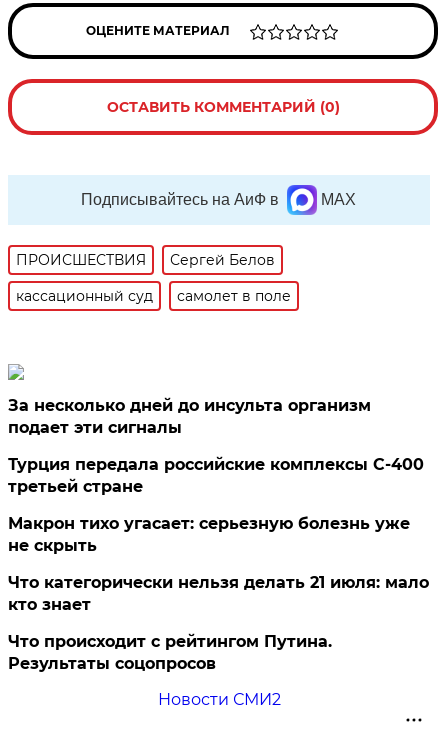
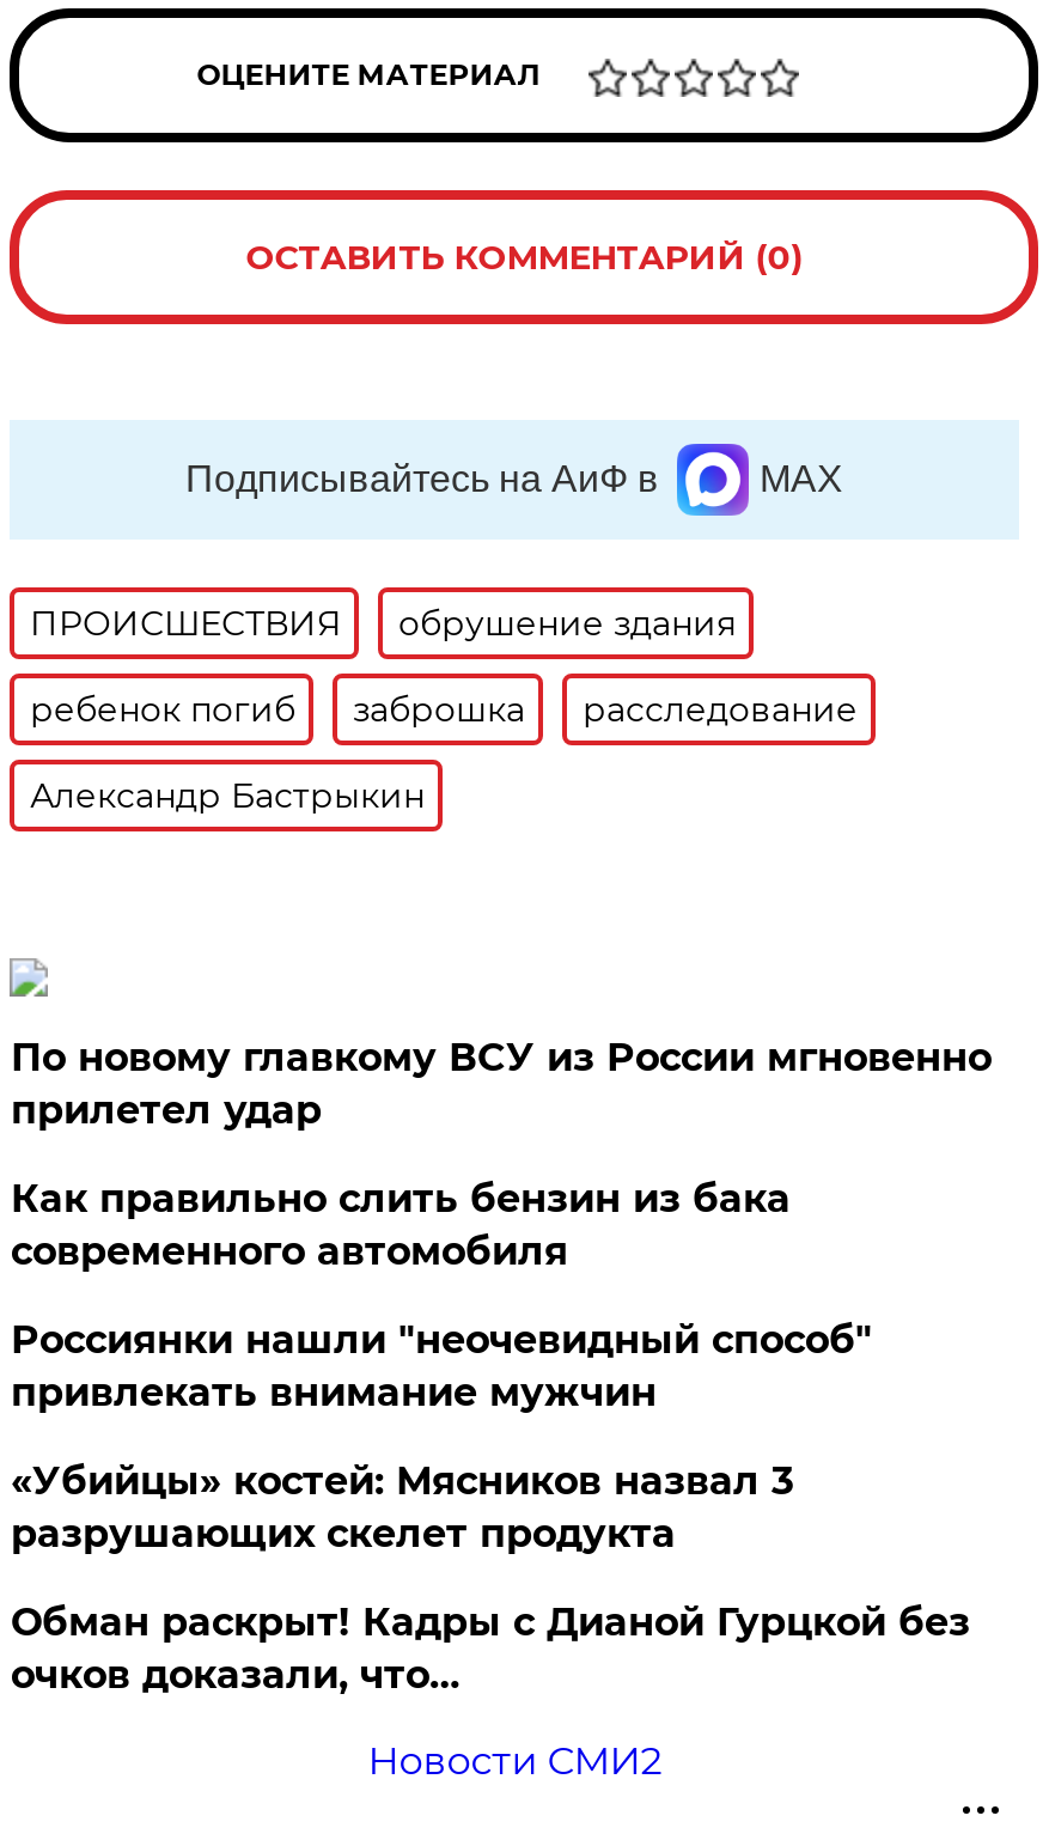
[16,251,291,305] Сергей Белов | кассационный суд | самолет в поле -> [30,602,857,817] обрушение здания | ребенок погиб | заброшка | расследование | Александр Бастрыкин
[8,396,429,673] За несколько дней до инсульта организм | подает эти сигналы | Турция передала российские комплексы С-400 | третьей стране | Макрон тихо угасает: серьезную болезнь уже | не скрыть | Что категорически нельзя делать 21 июля: мало | кто знает | Что происходит с рейтингом Путина. | Результаты соцопросов -> [11,1035,991,1697] По новому главкому ВСУ из России мгновенно | прилетел удар | Как правильно слить бензин из бака | современного автомобиля | Россиянки нашли "неочевидный способ" | привлекать внимание мужчин | «Убийцы» костей: Мясников назвал 3 | разрушающих скелет продукта | Обман раскрыт! Кадры с Дианой Гурцкой без | очков доказали, что…

